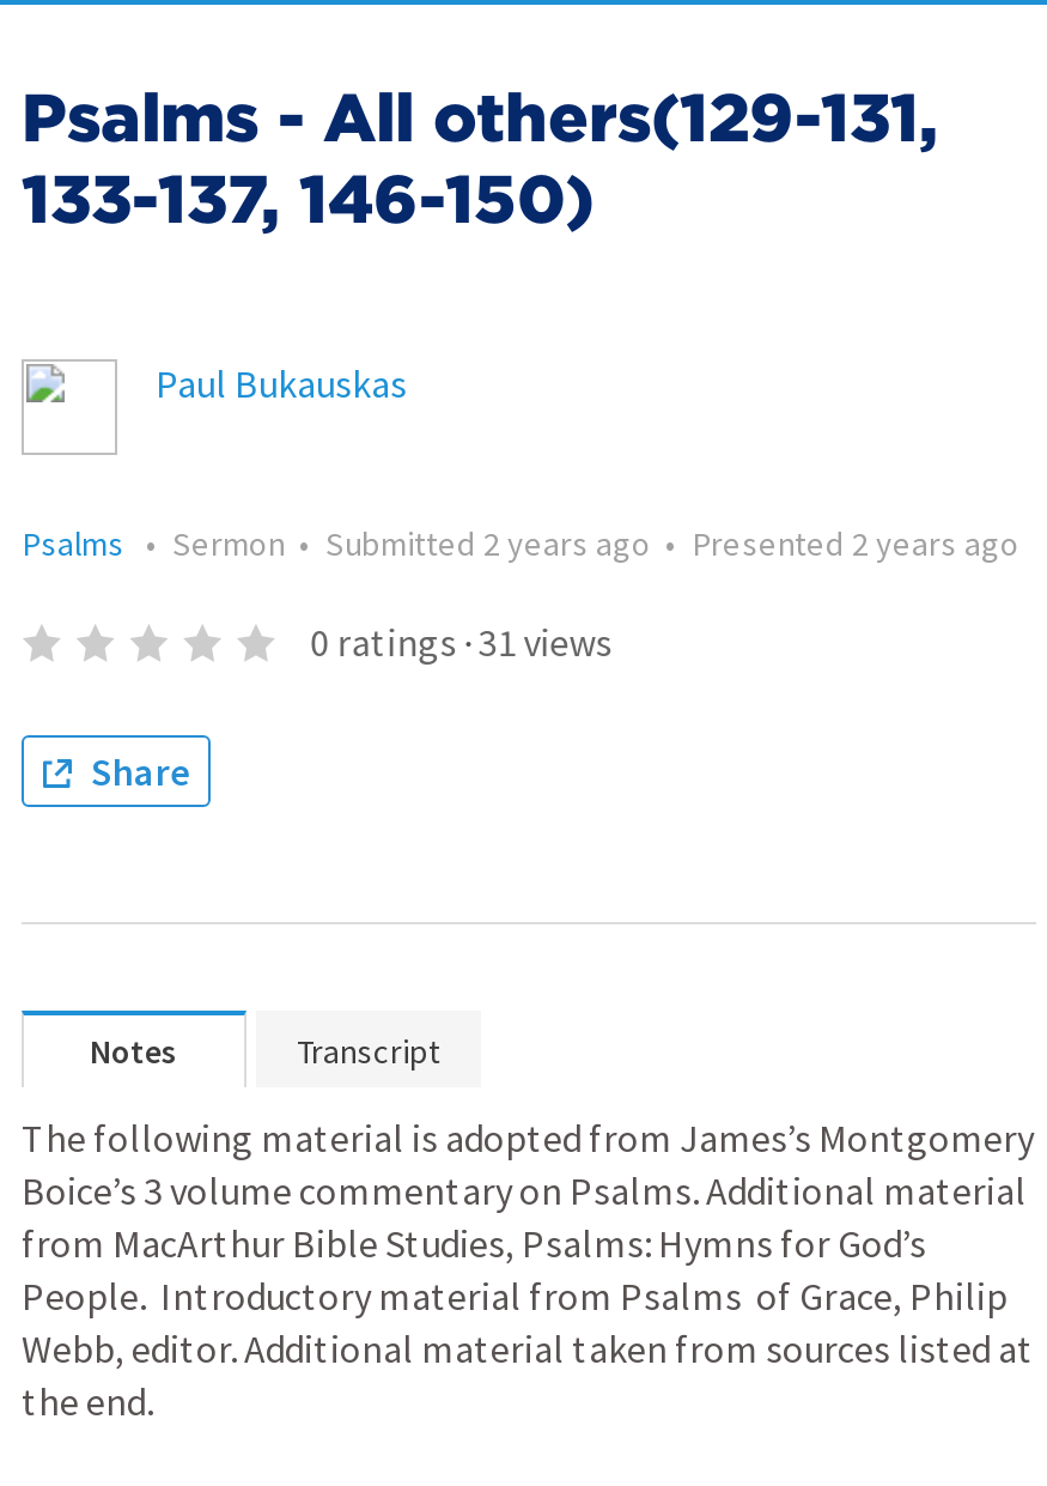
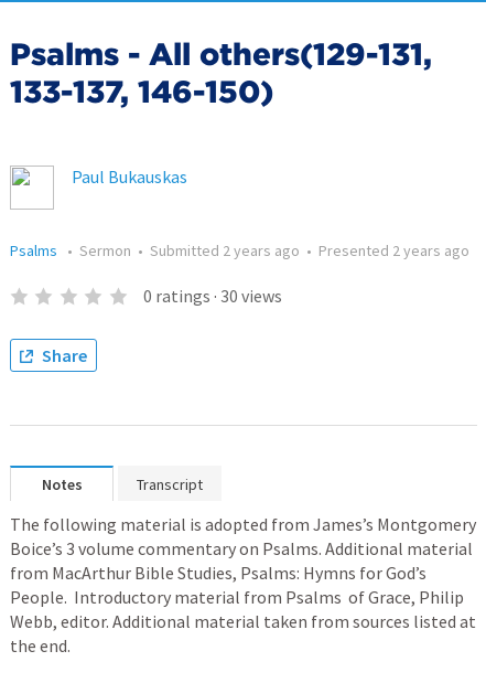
[310,618,612,666] 0 ratings · 31 views -> [143,285,282,307] 0 ratings · 30 views

